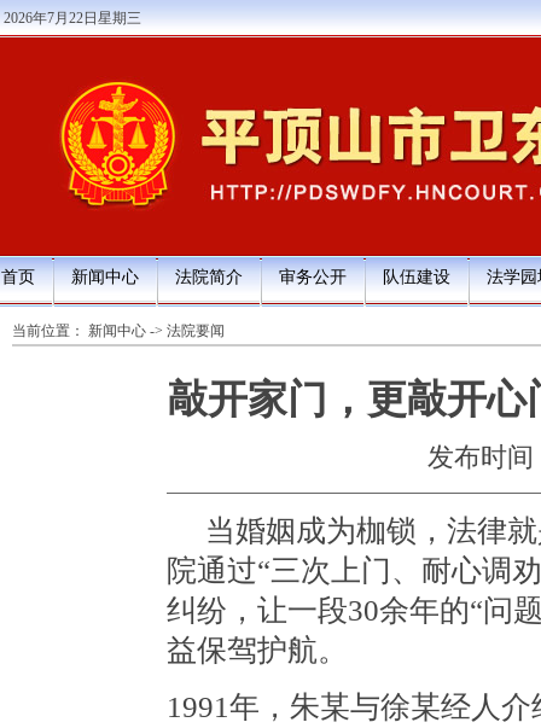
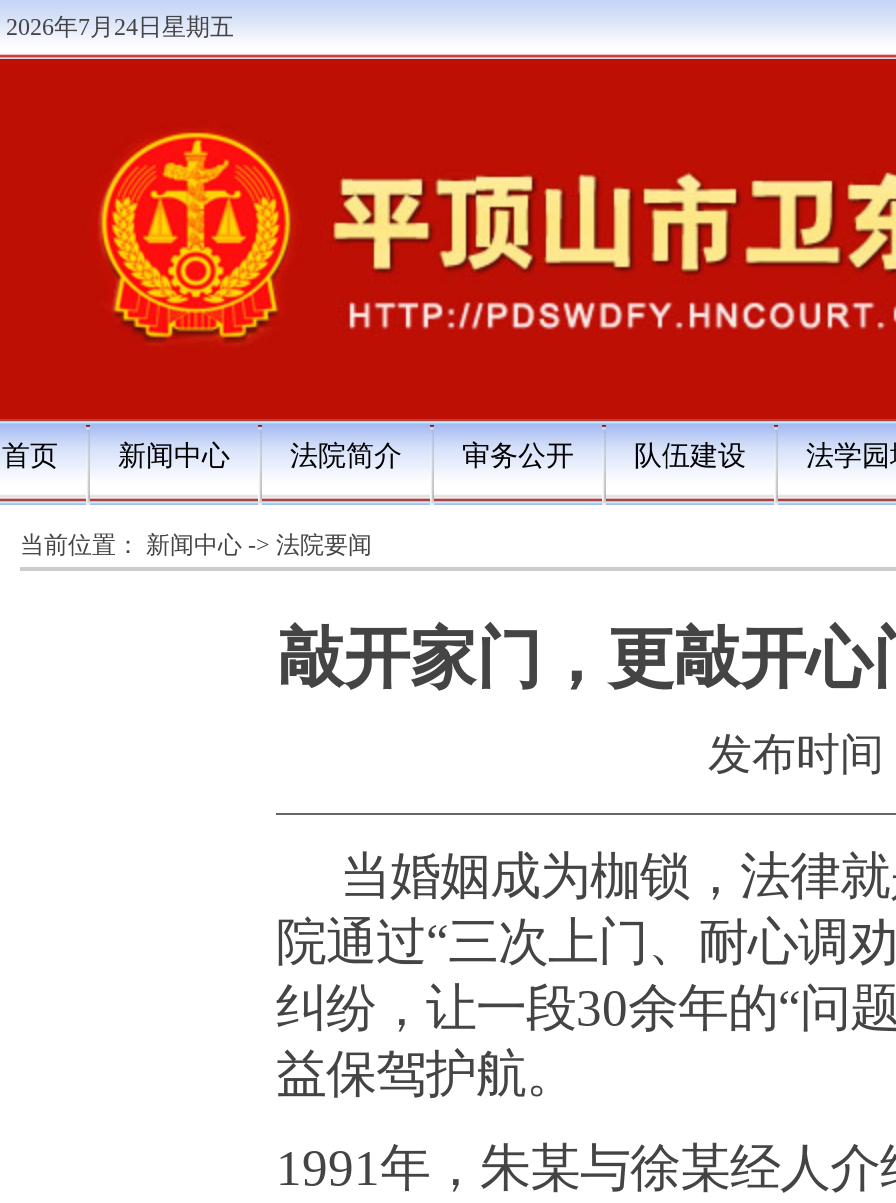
[4,10,141,27] 2026年7月22日星期三 -> [6,13,234,41] 2026年7月24日星期五

